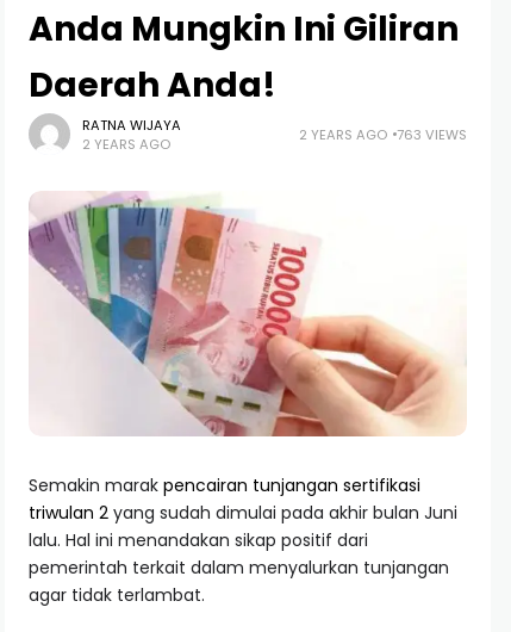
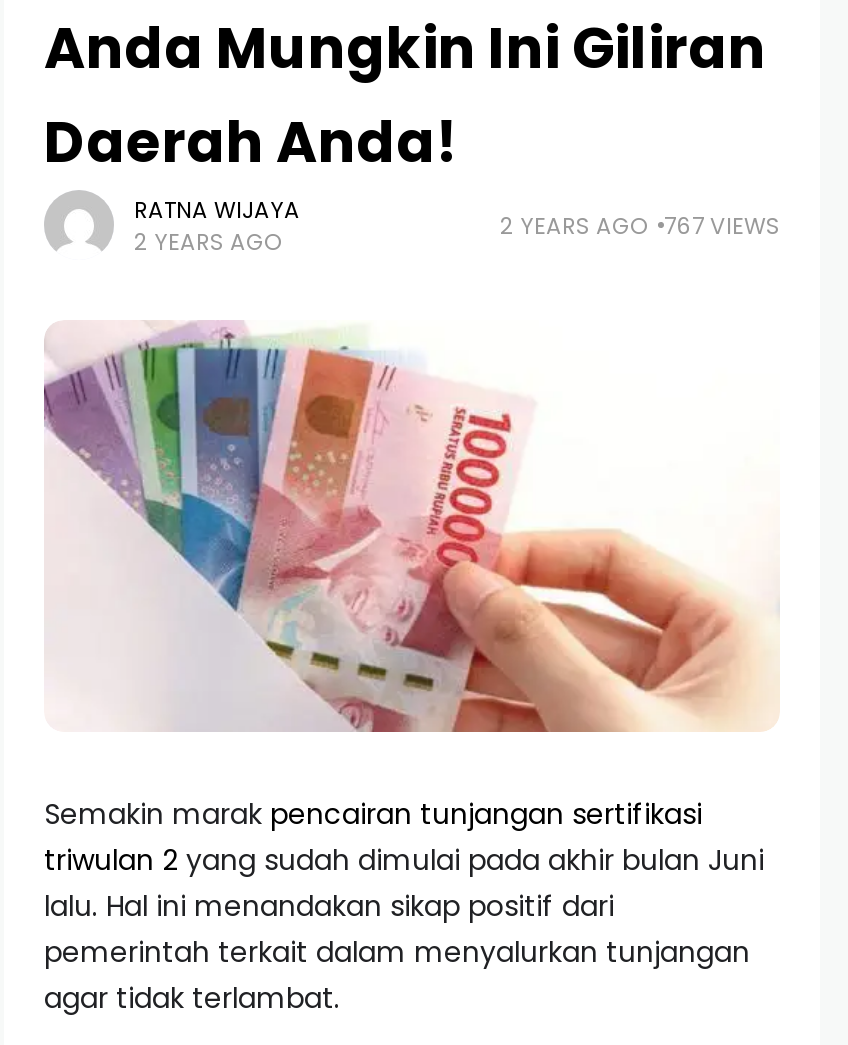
[299,125,467,144] 2 YEARS AGO 763 VIEWS -> [500,209,780,241] 2 YEARS AGO 767 VIEWS

